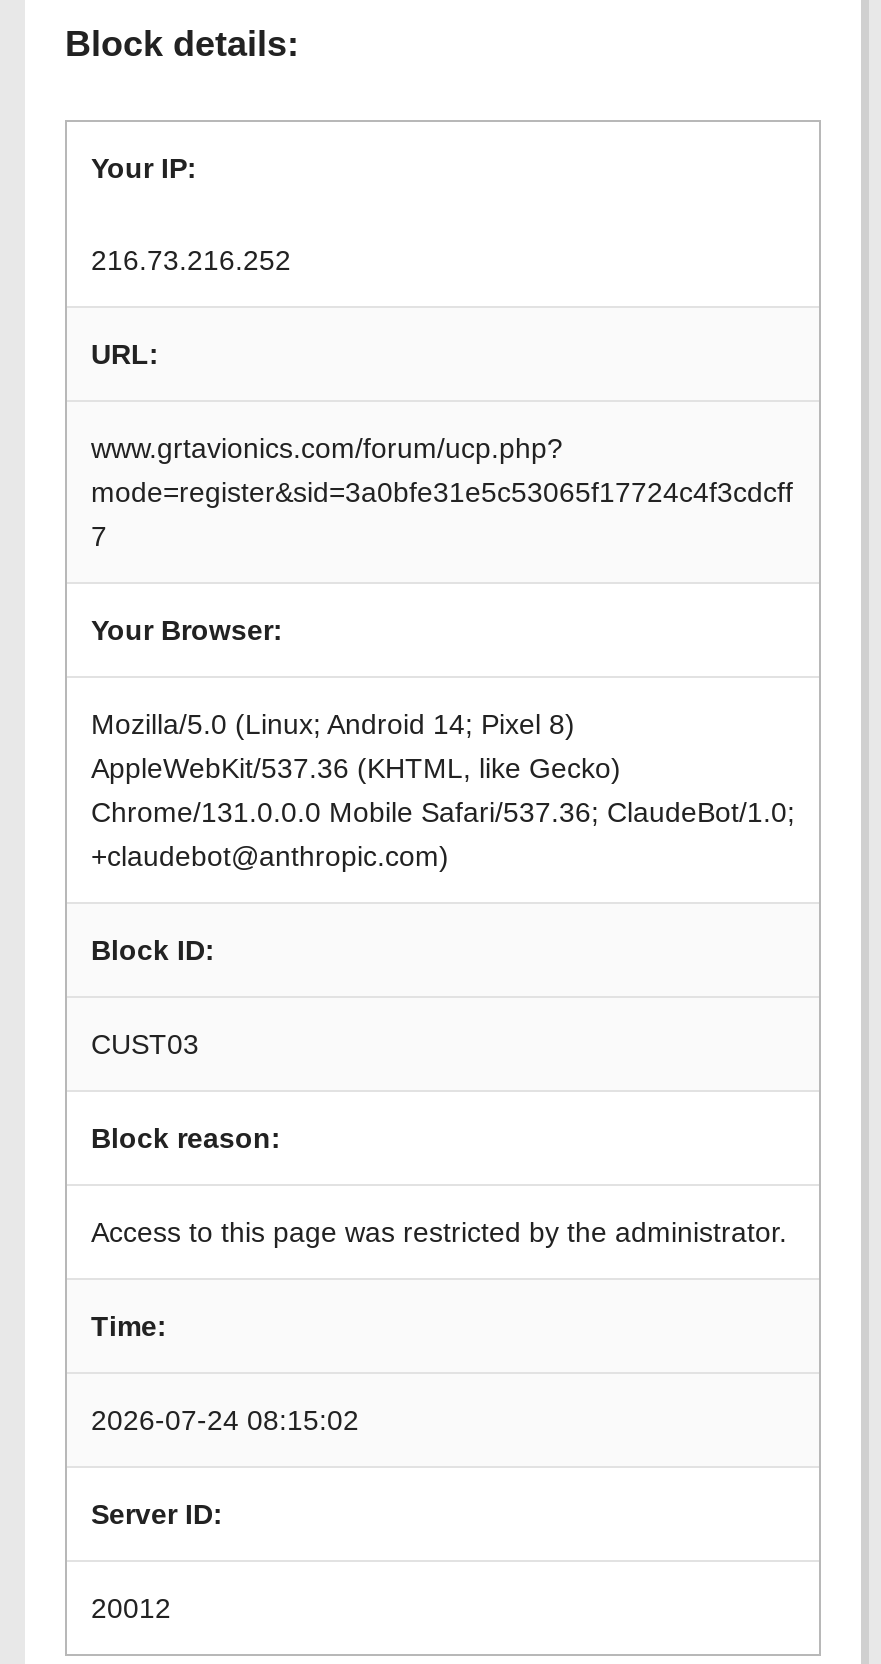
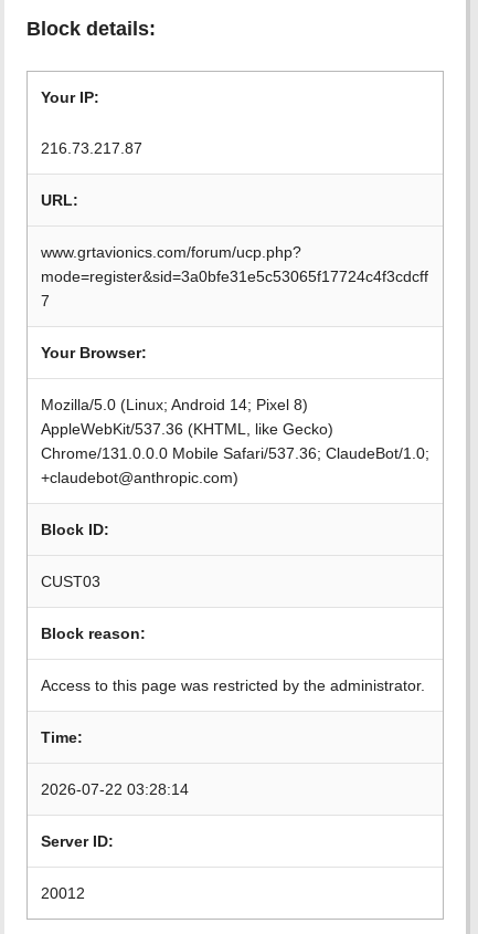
[91,244,291,276] 216.73.216.252 -> [41,139,142,157] 216.73.217.87
[91,1404,359,1436] 2026-07-24 08:15:02 -> [41,780,189,798] 2026-07-22 03:28:14

